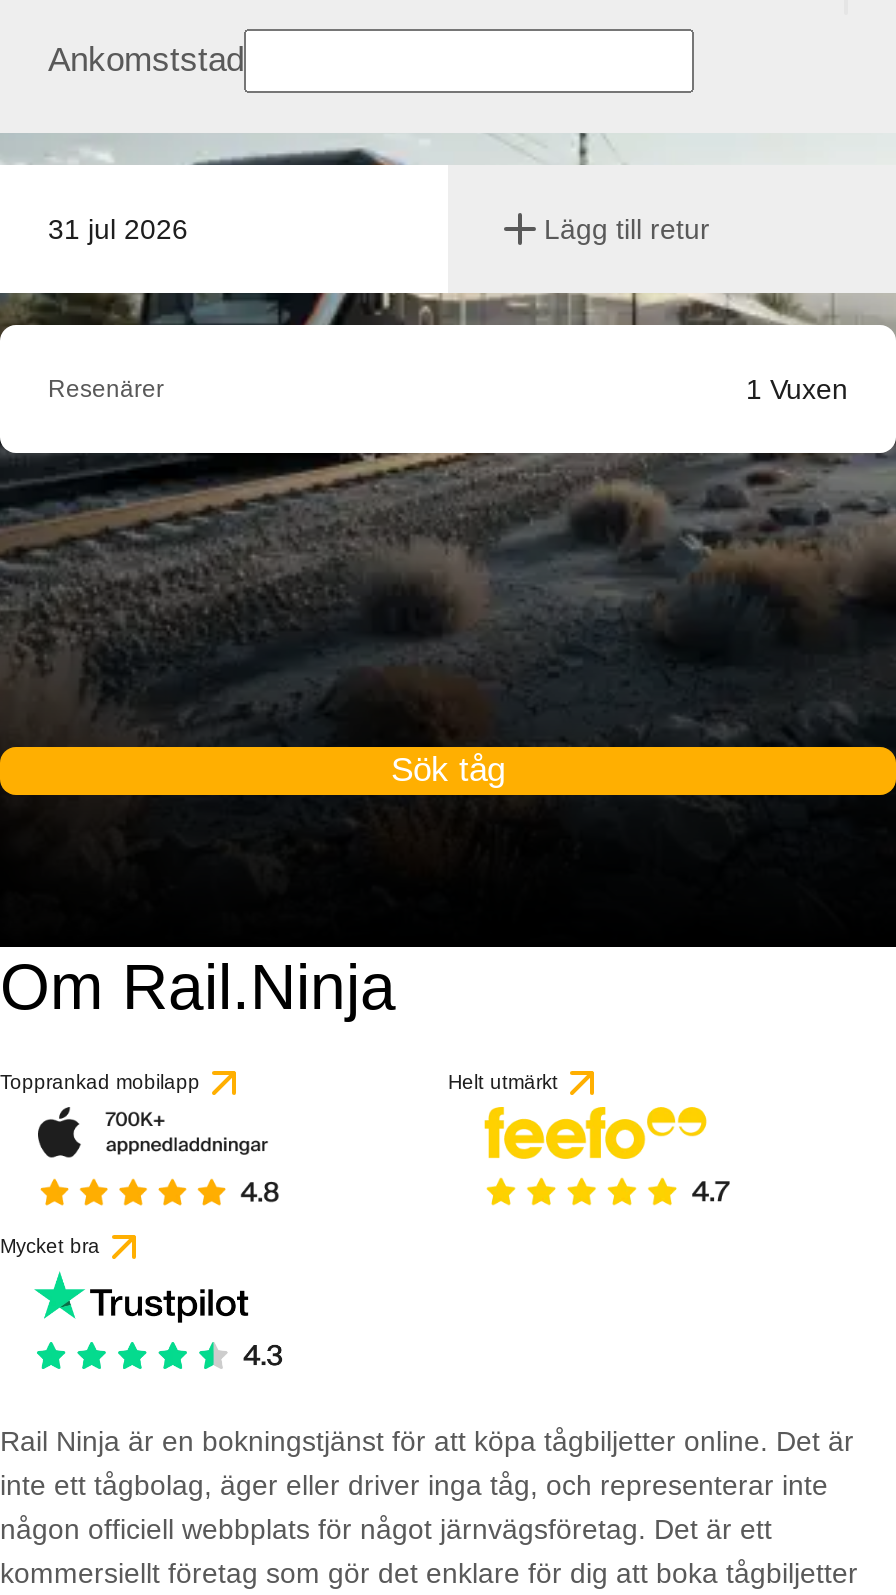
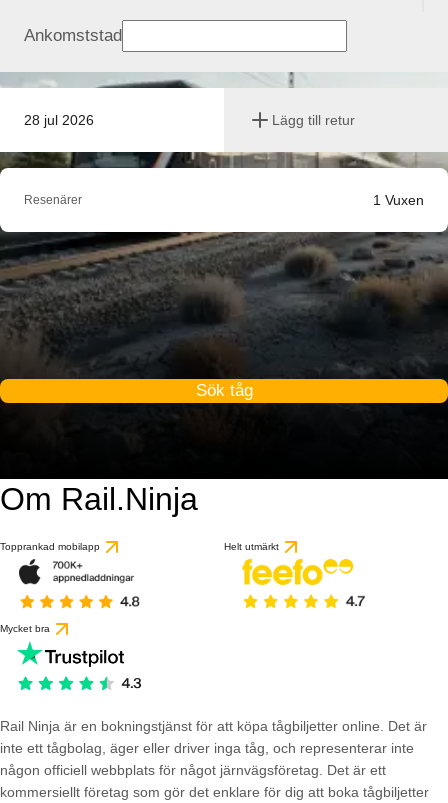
[48,213,188,245] 31 jul 2026 -> [24,112,94,128] 28 jul 2026

